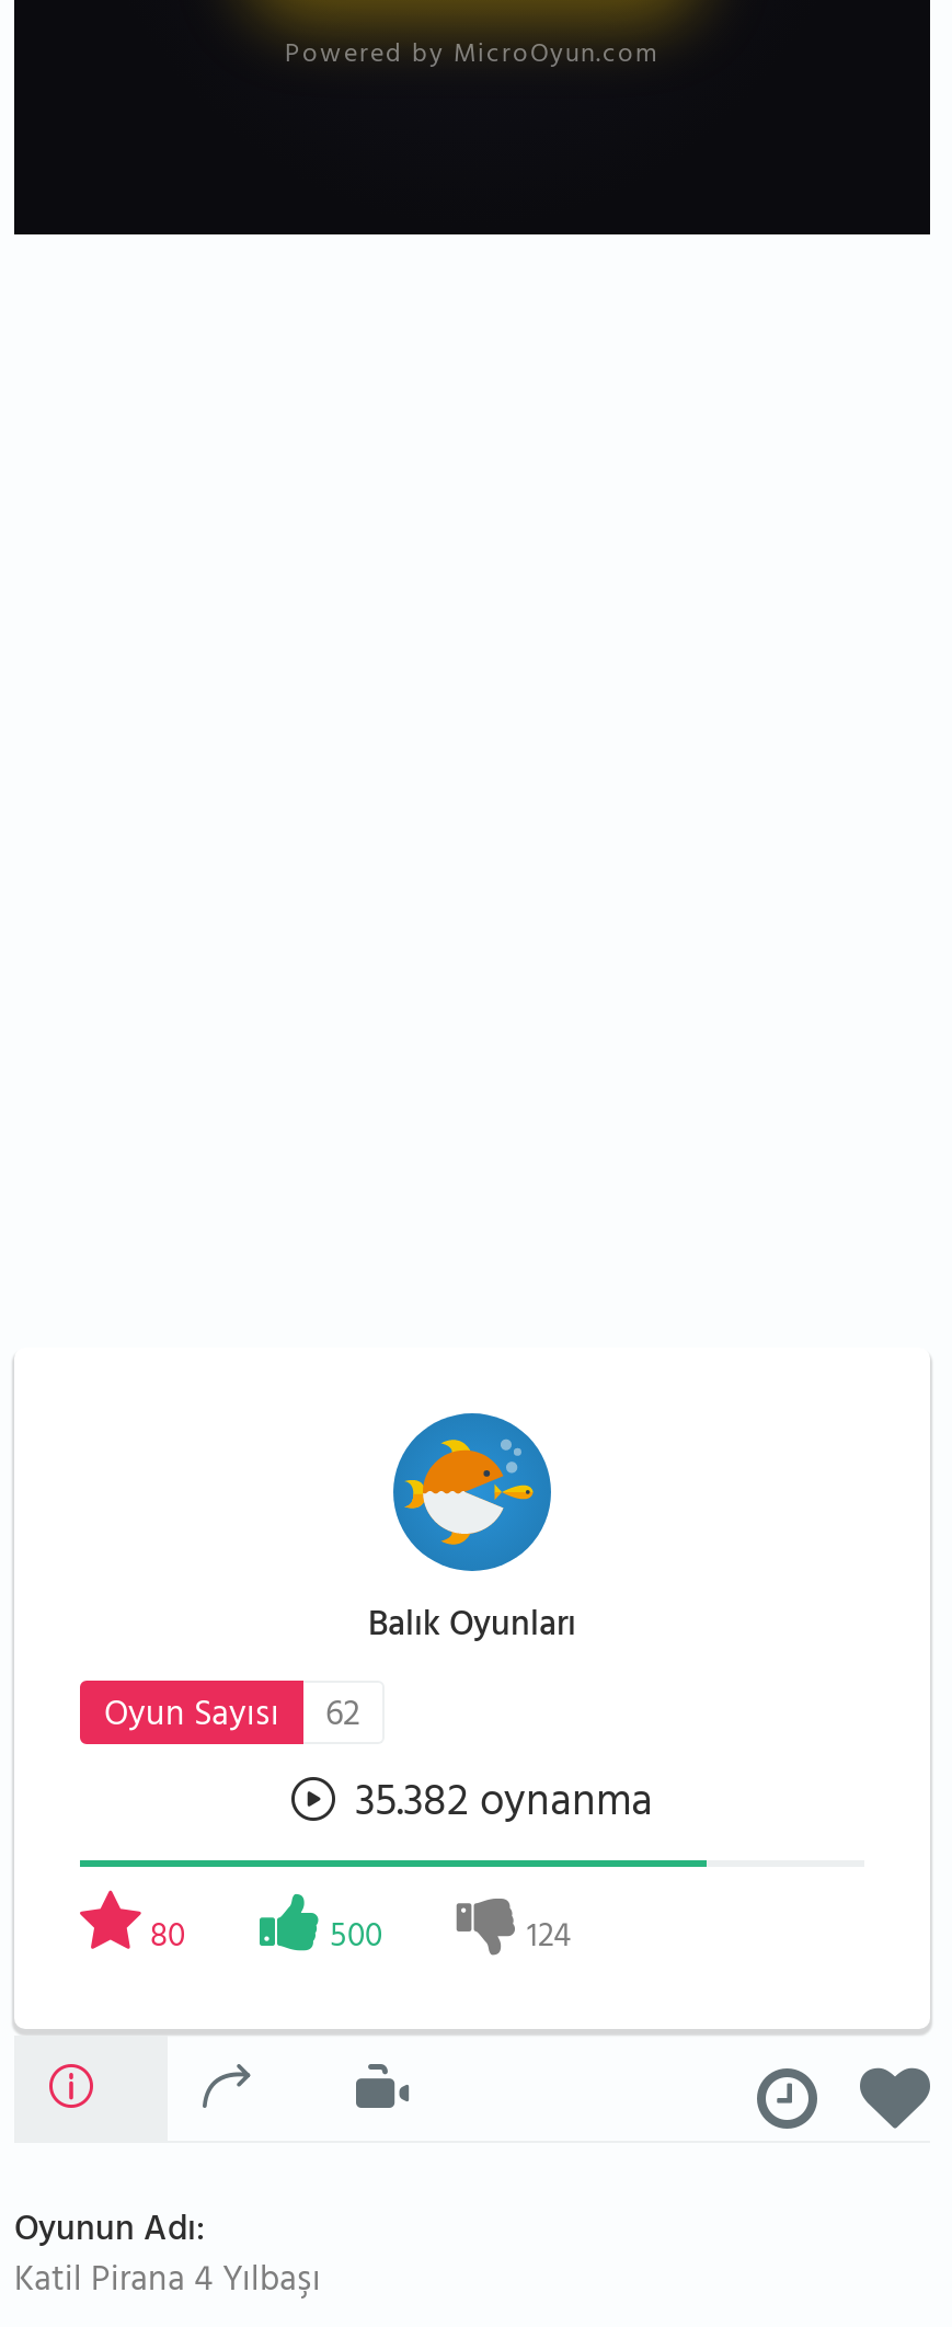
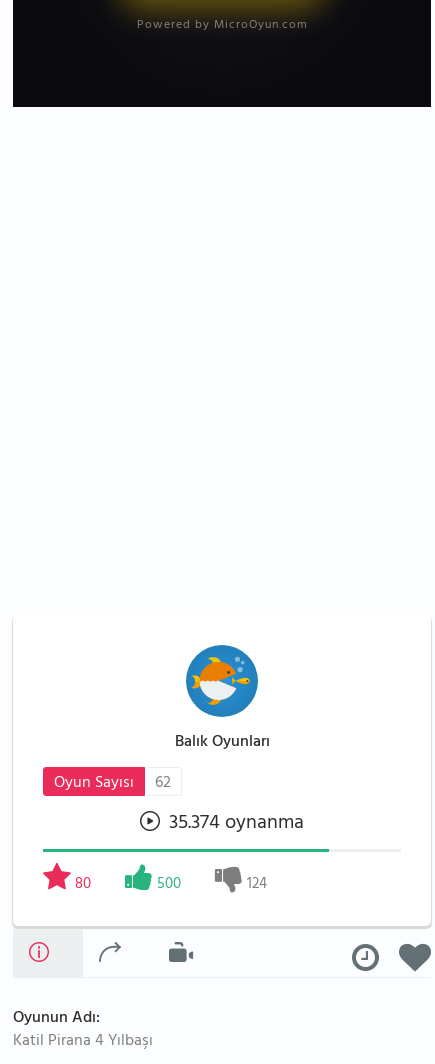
[344,1767,653,1848] 35.382 oynanma -> [164,806,304,843] 35.374 oynanma

